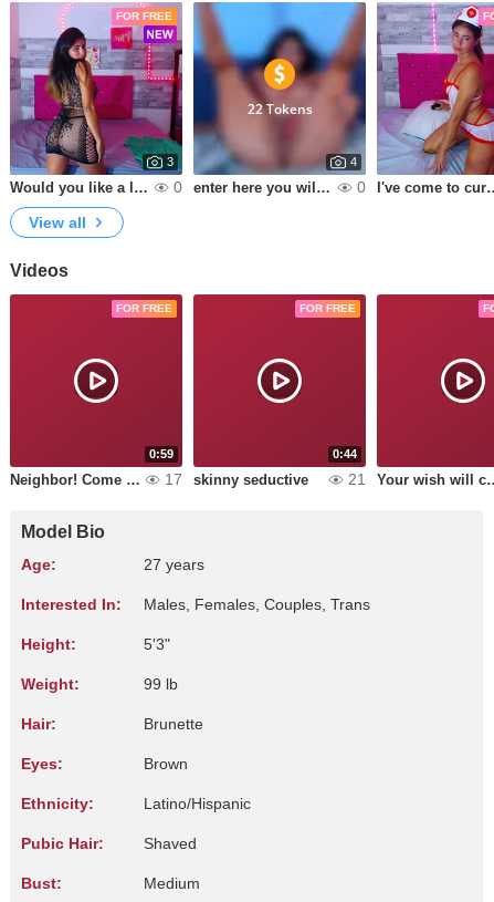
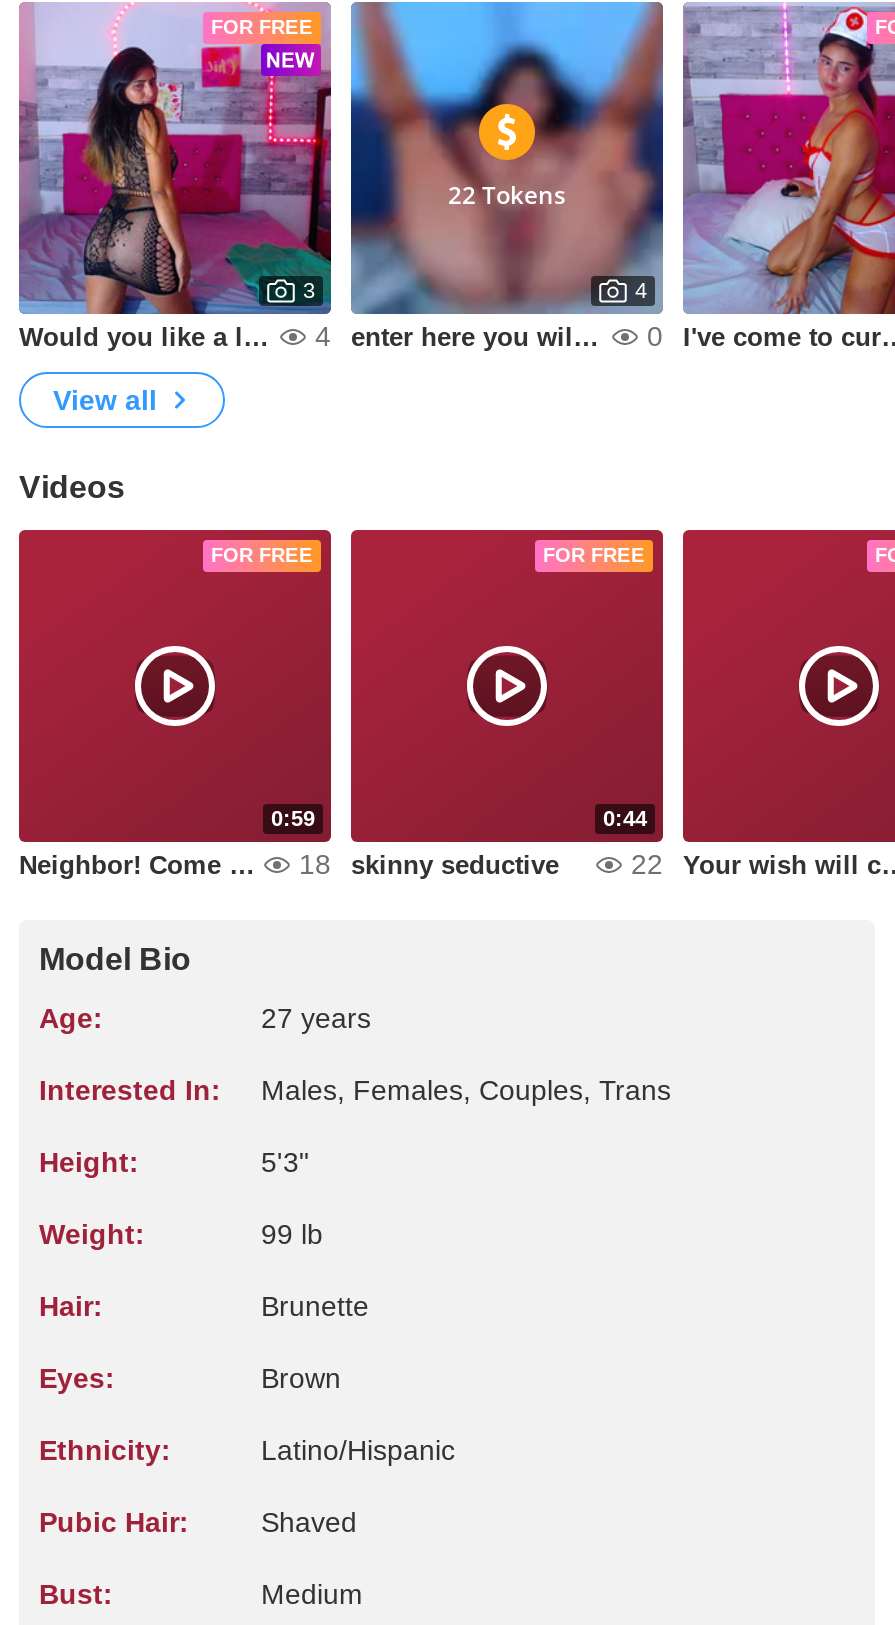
[174,178,182,196] 0 -> [315,320,331,352] 4
[165,470,182,488] 17 -> [299,848,331,880] 18
[348,470,366,488] 21 -> [631,848,663,880] 22

